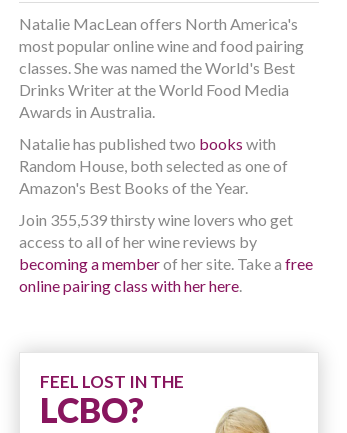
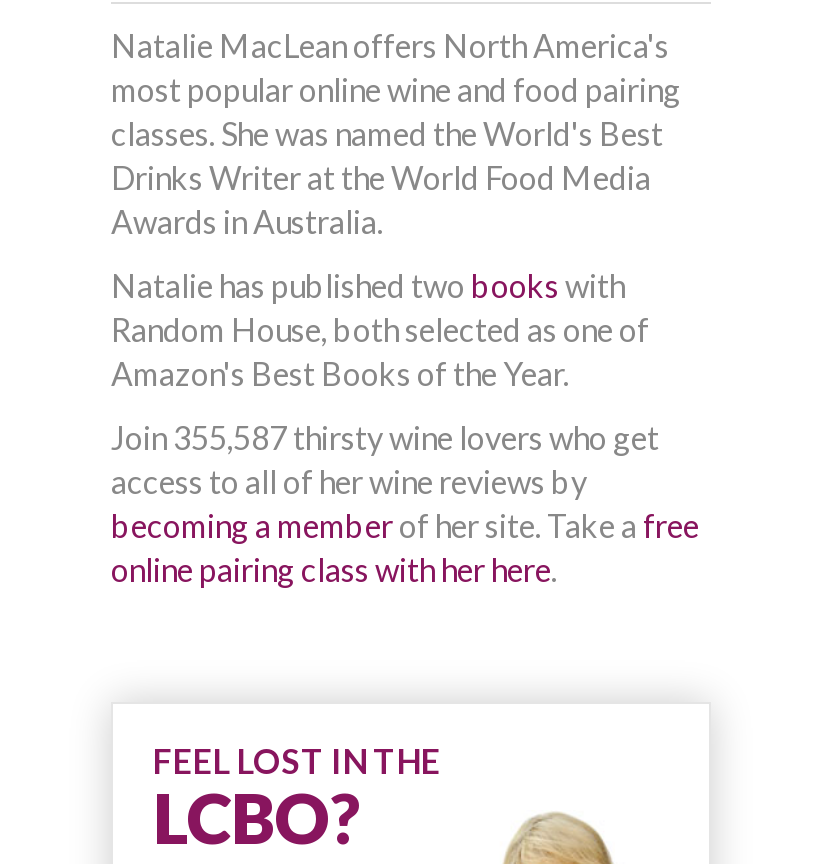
[19,210,293,229] Join 355,539 thirsty wine lovers who get -> [111,418,659,456] Join 355,587 thirsty wine lovers who get

